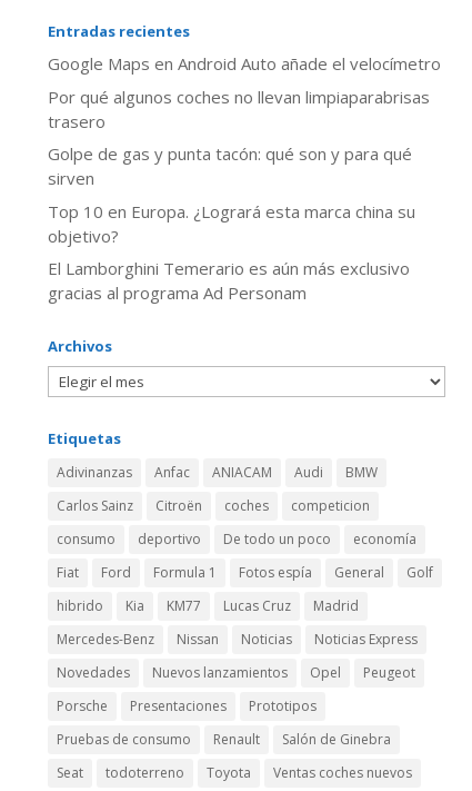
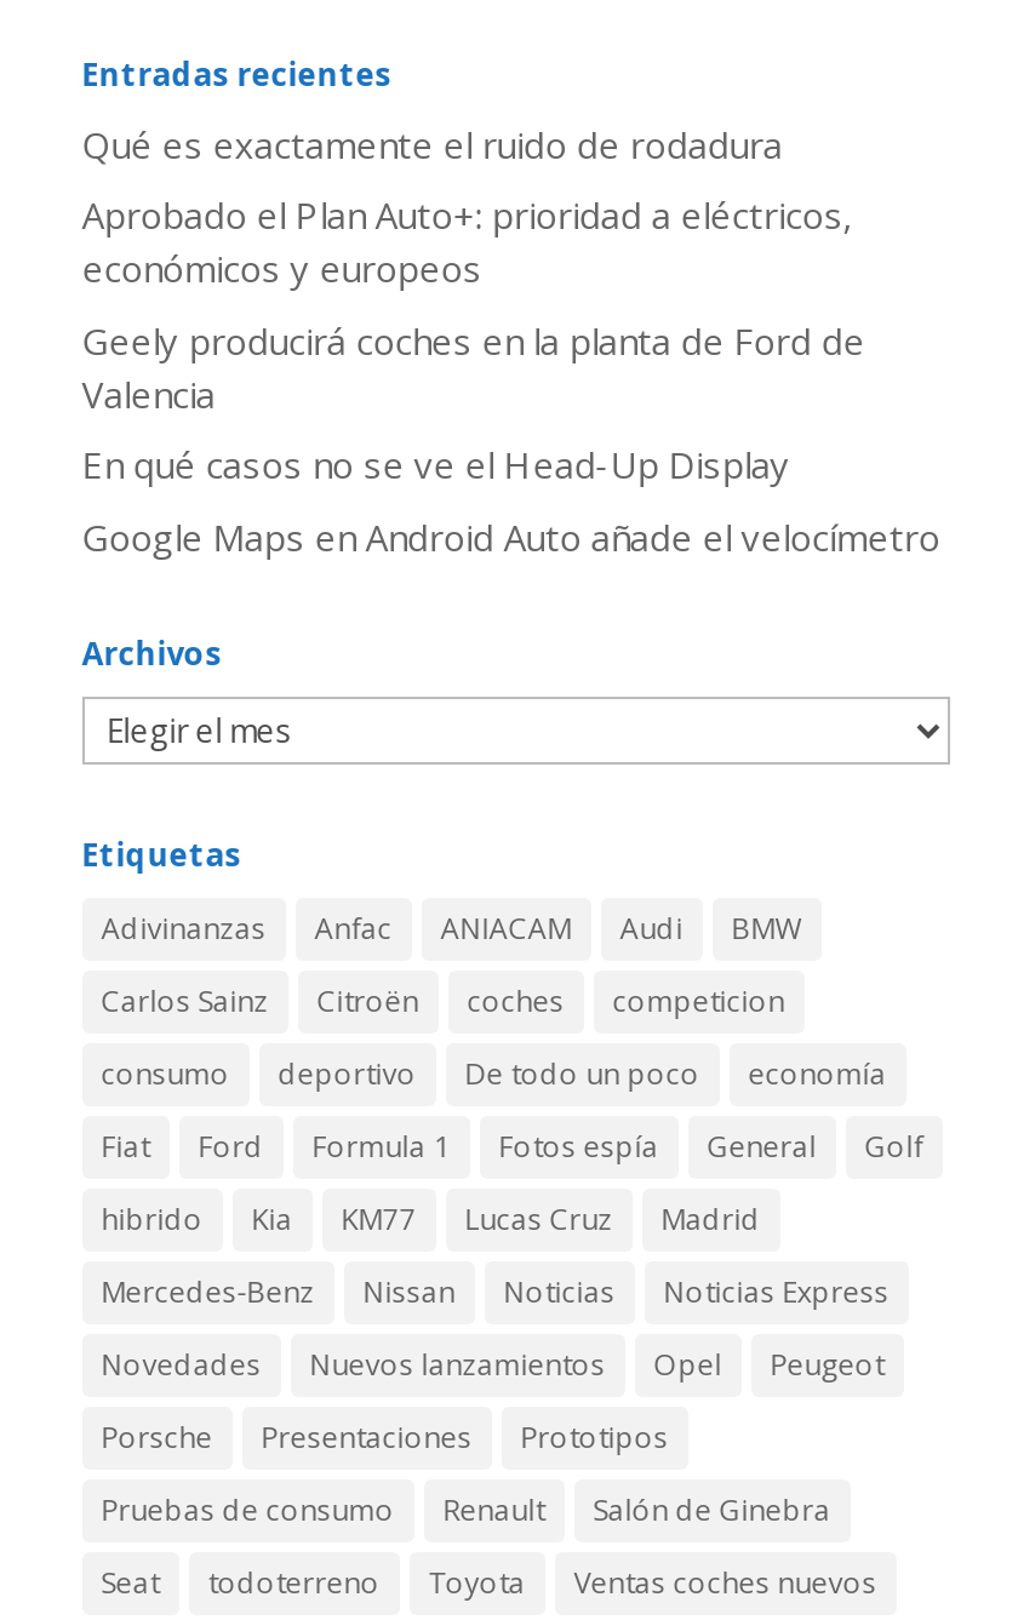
none -> [82,119,865,489] Qué es exactamente el ruido de rodadura | Aprobado el Plan Auto+: prioridad a eléctricos, | económicos y europeos | Geely producirá coches en la planta de Ford de | Valencia | En qué casos no se ve el Head-Up Display
moved [48,53,441,75] -> [82,512,940,561]: Google Maps en Android Auto añade el velocímetro
[48,85,430,304] Por qué algunos coches no llevan limpiaparabrisas | trasero | Golpe de gas y punta tacón: qué son y para qué | sirven | Top 10 en Europa. ¿Logrará esta marca china su | objetivo? | El Lamborghini Temerario es aún más exclusivo | gracias al programa Ad Personam -> none

